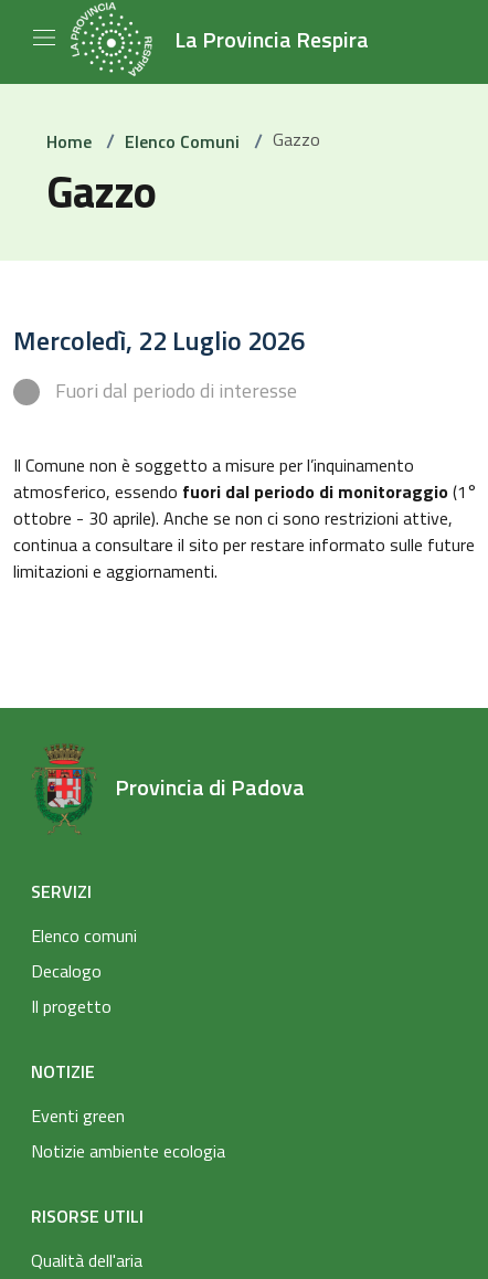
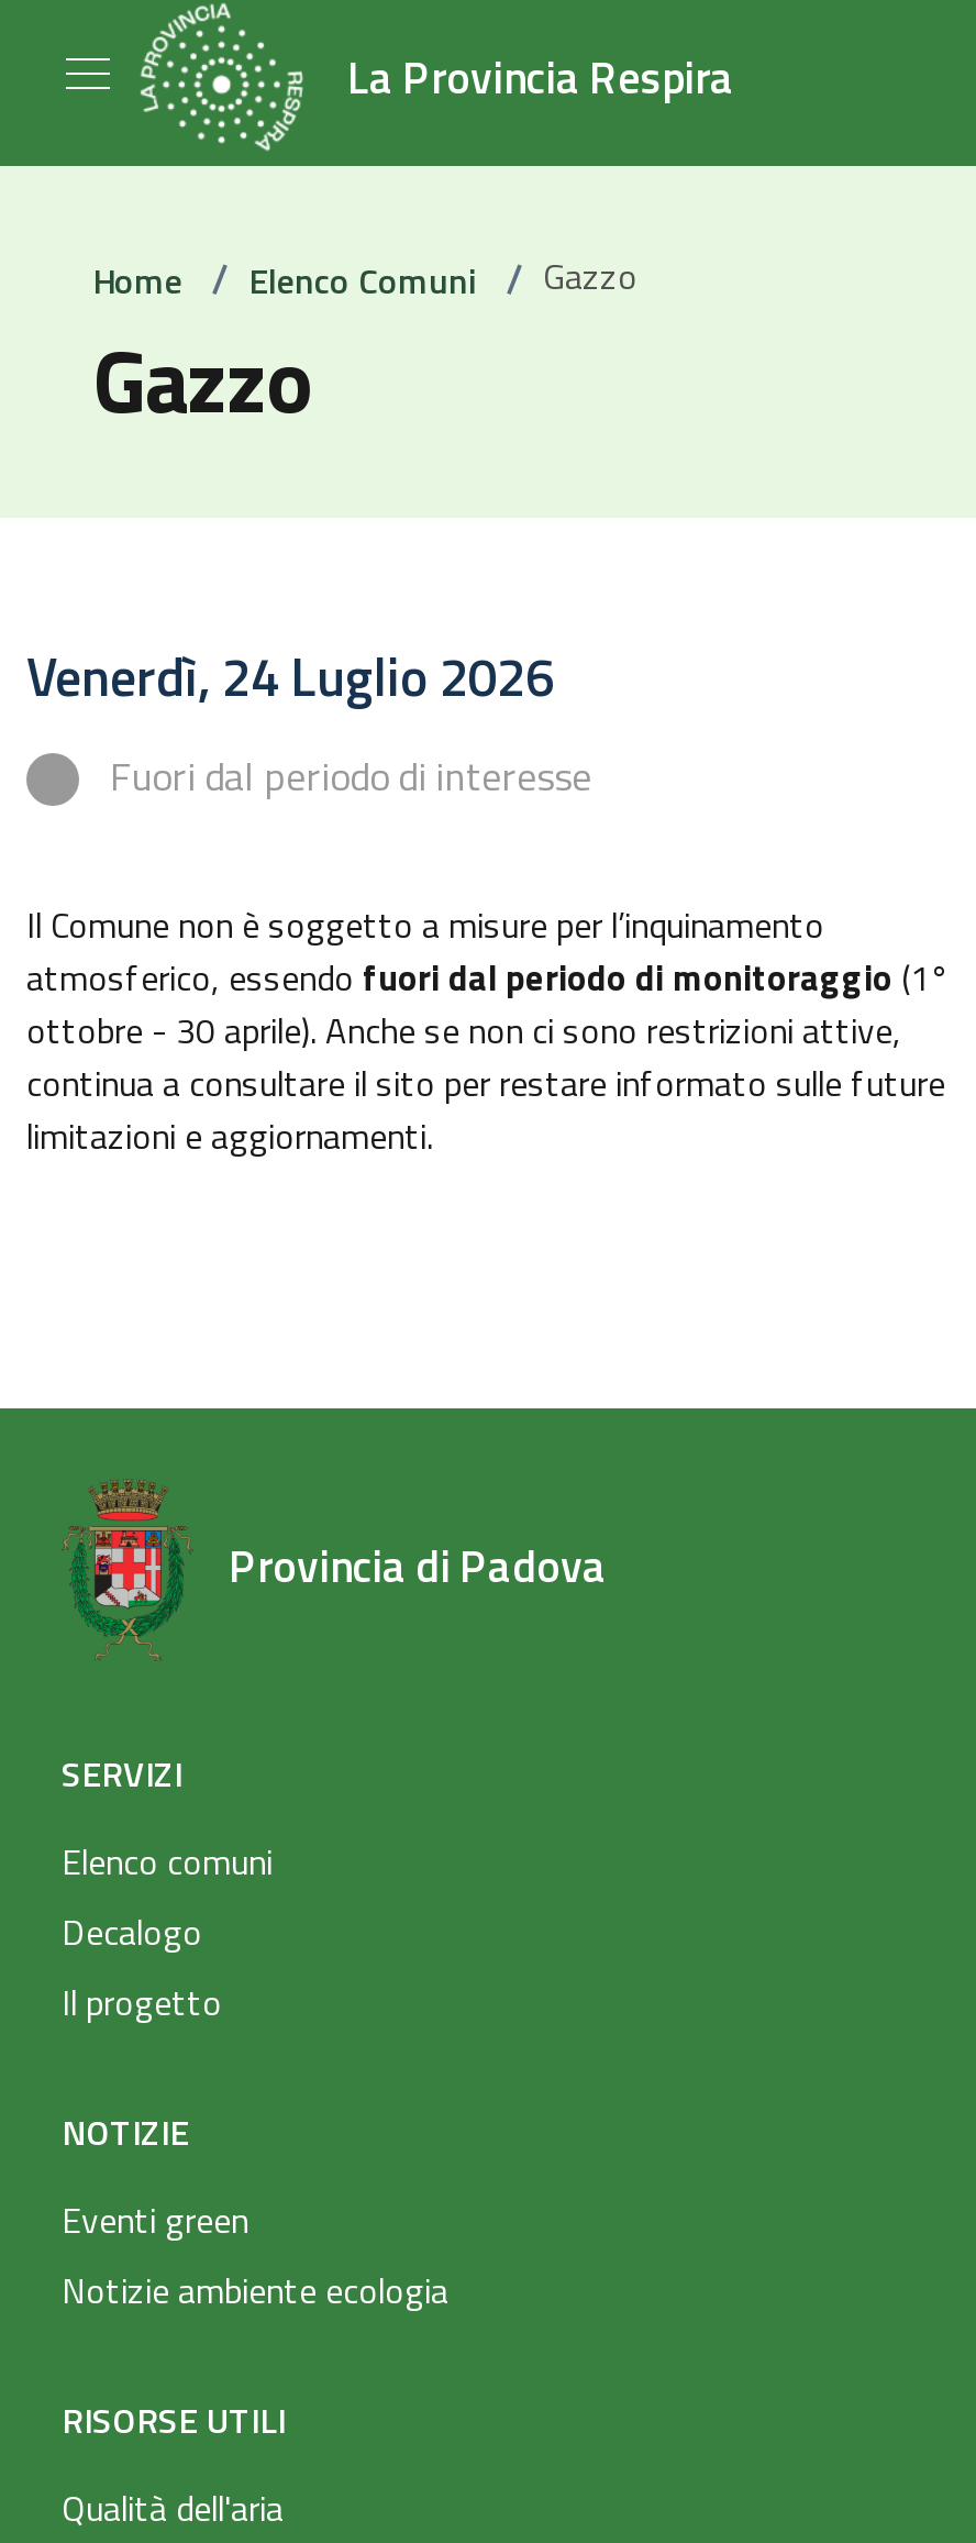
[13,320,305,360] Mercoledì, 22 Luglio 2026 -> [26,637,554,716] Venerdì, 24 Luglio 2026

